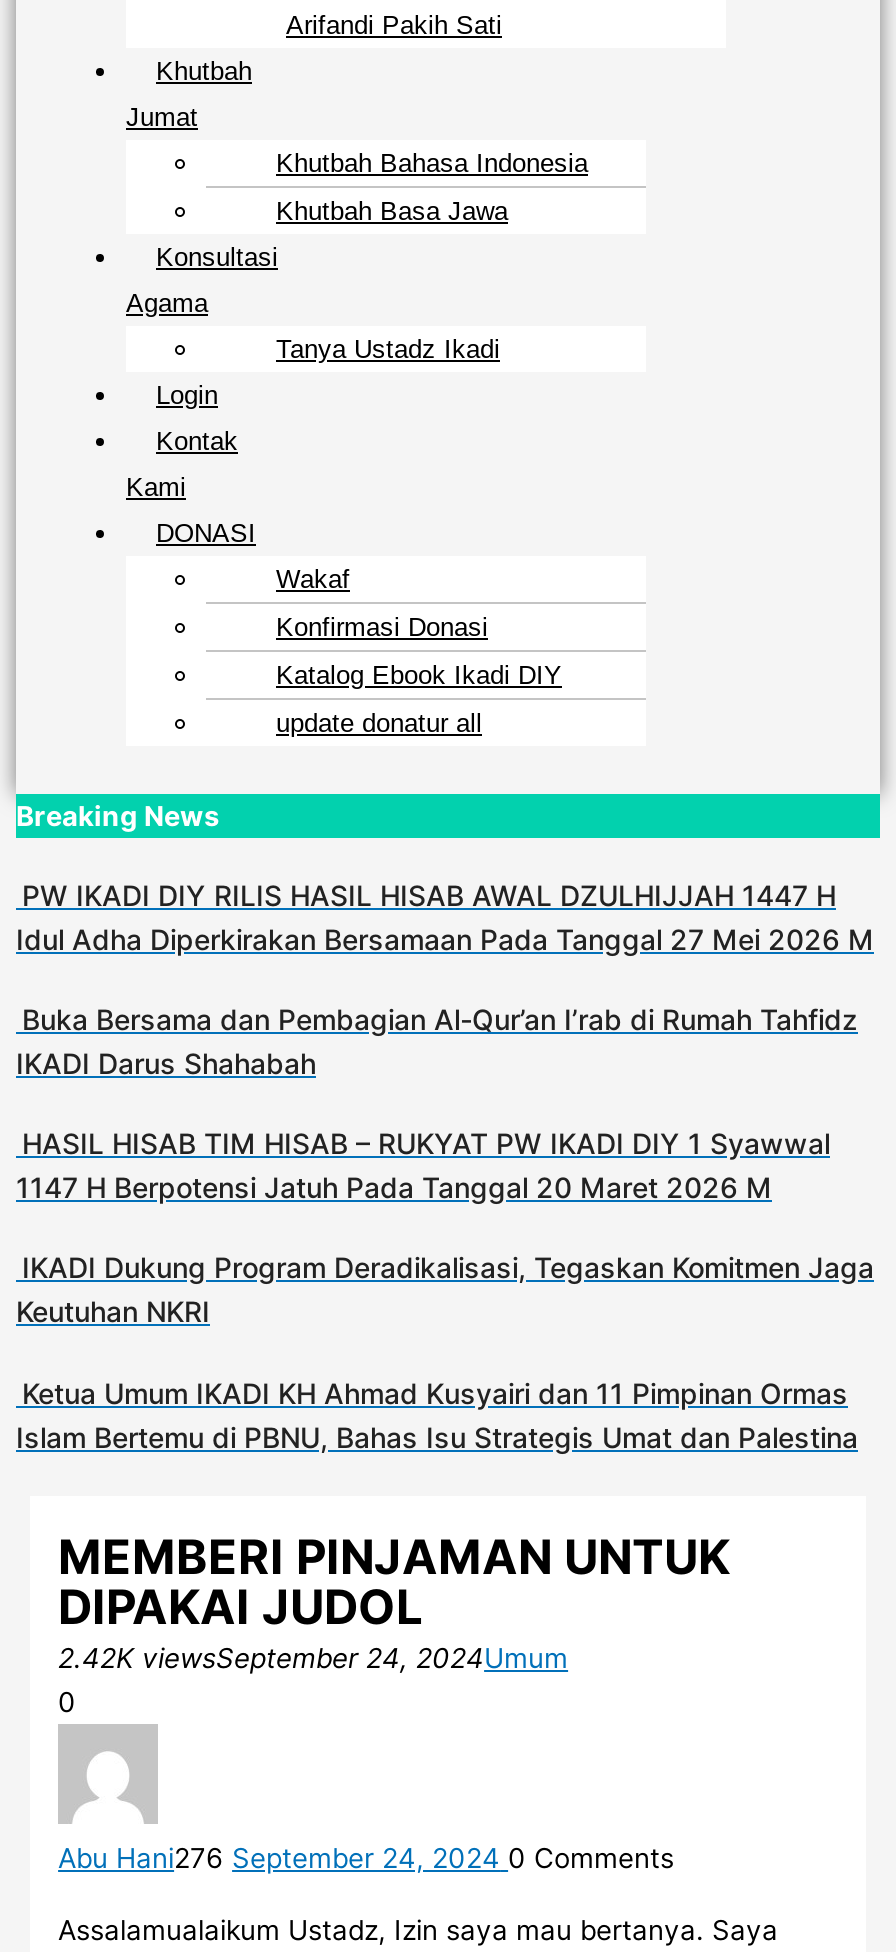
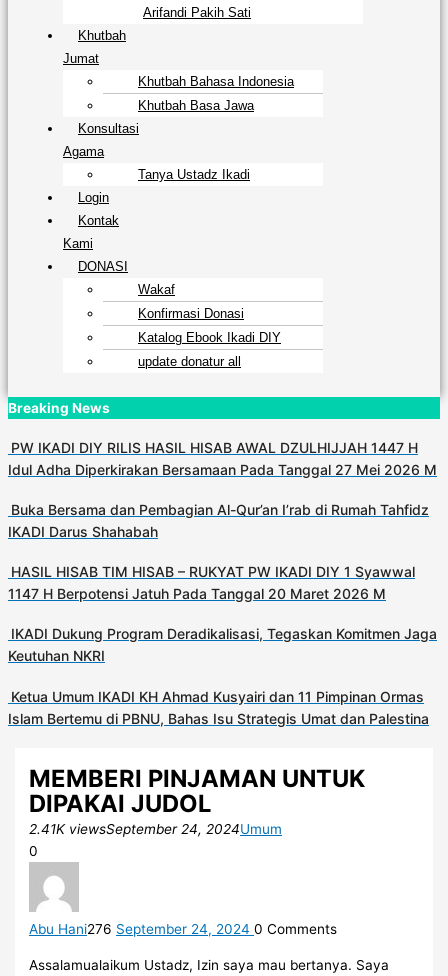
[58,1643,568,1675] 2.42K viewsSeptember 24, 2024Umum -> [29,821,282,837] 2.41K viewsSeptember 24, 2024Umum

